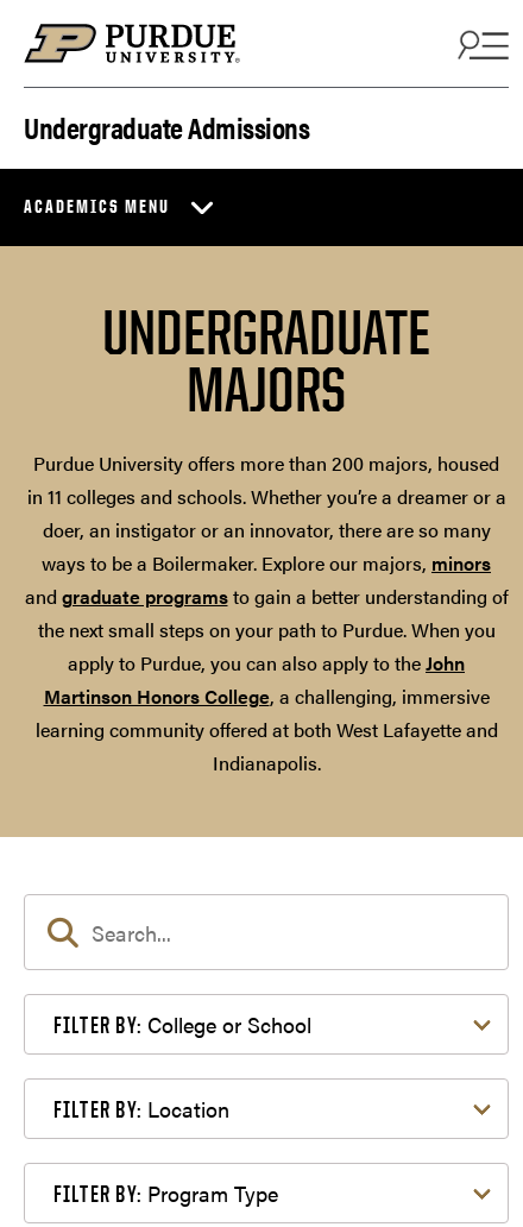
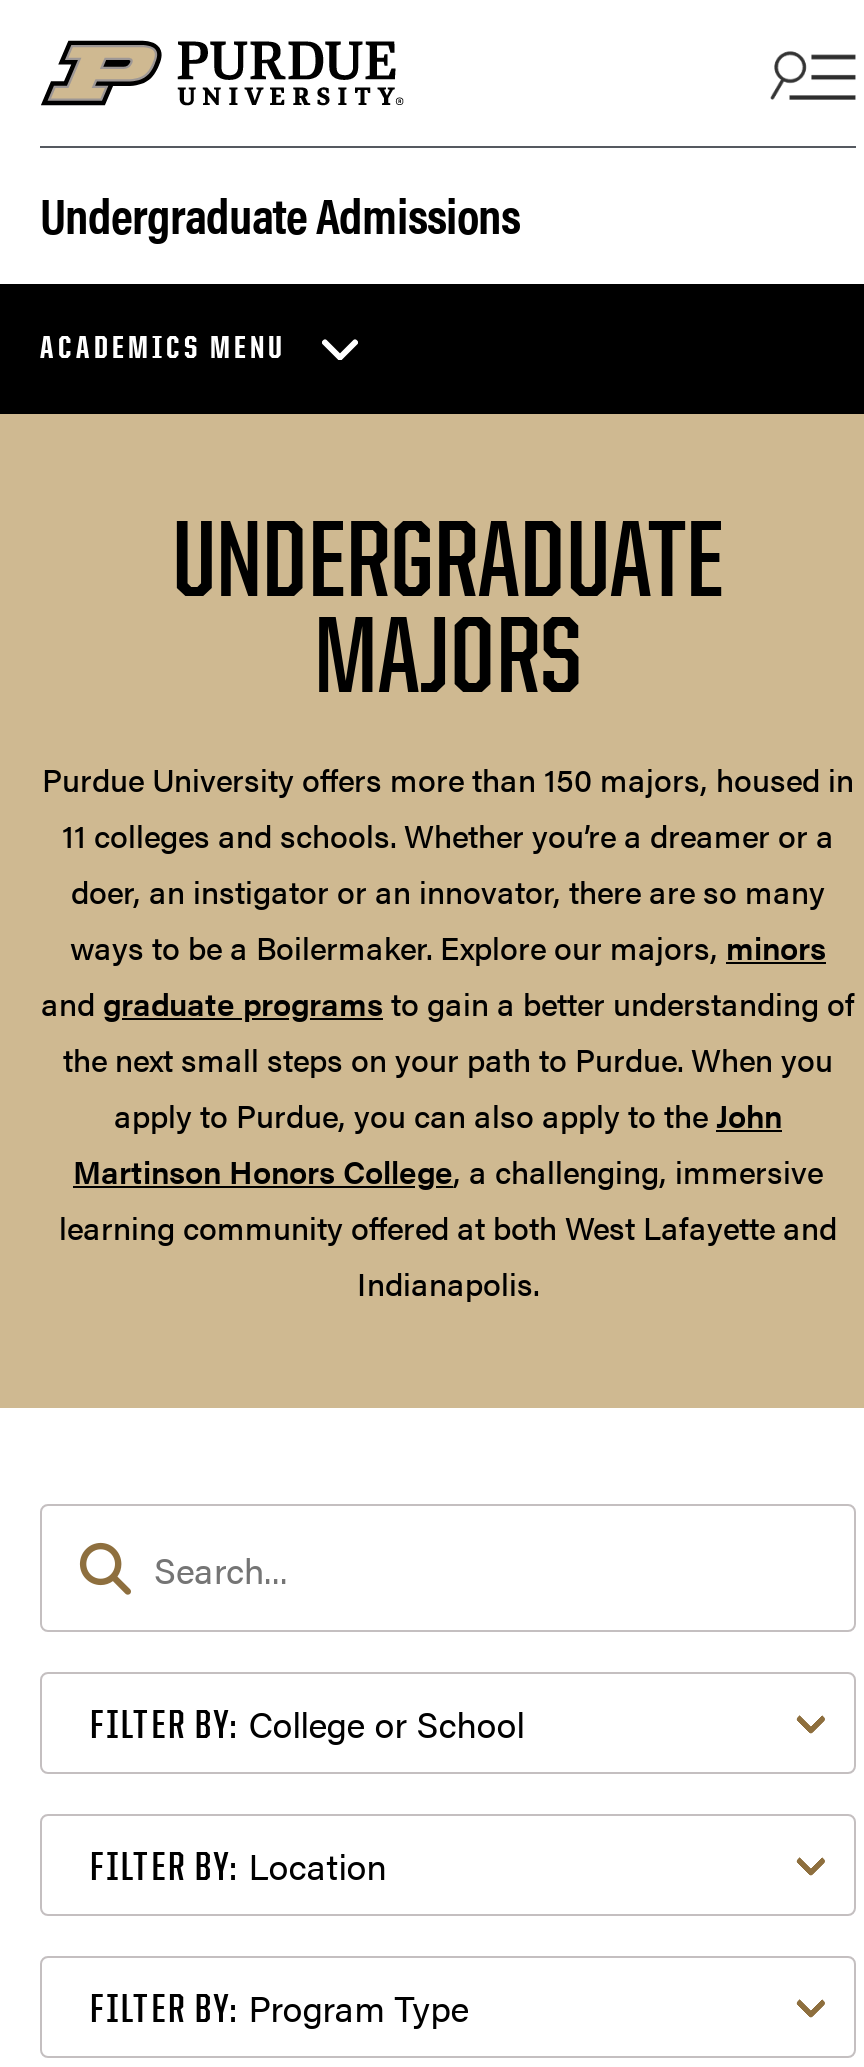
[27,450,506,510] Purdue University offers more than 200 majors, housed | in 11 colleges and schools. Whether you’re a dreamer or a -> [42,756,854,858] Purdue University offers more than 150 majors, housed in | 11 colleges and schools. Whether you’re a dreamer or a

